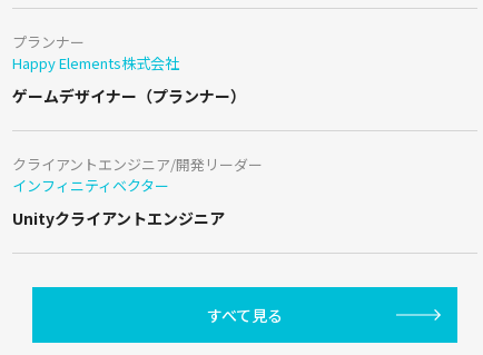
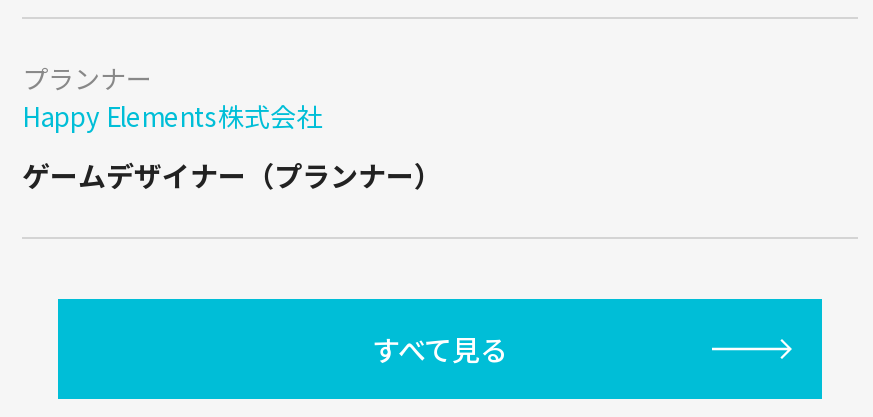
[12,154,263,230] クライアントエンジニア/開発リーダー | インフィニティベクター | Unityクライアントエンジニア -> none

